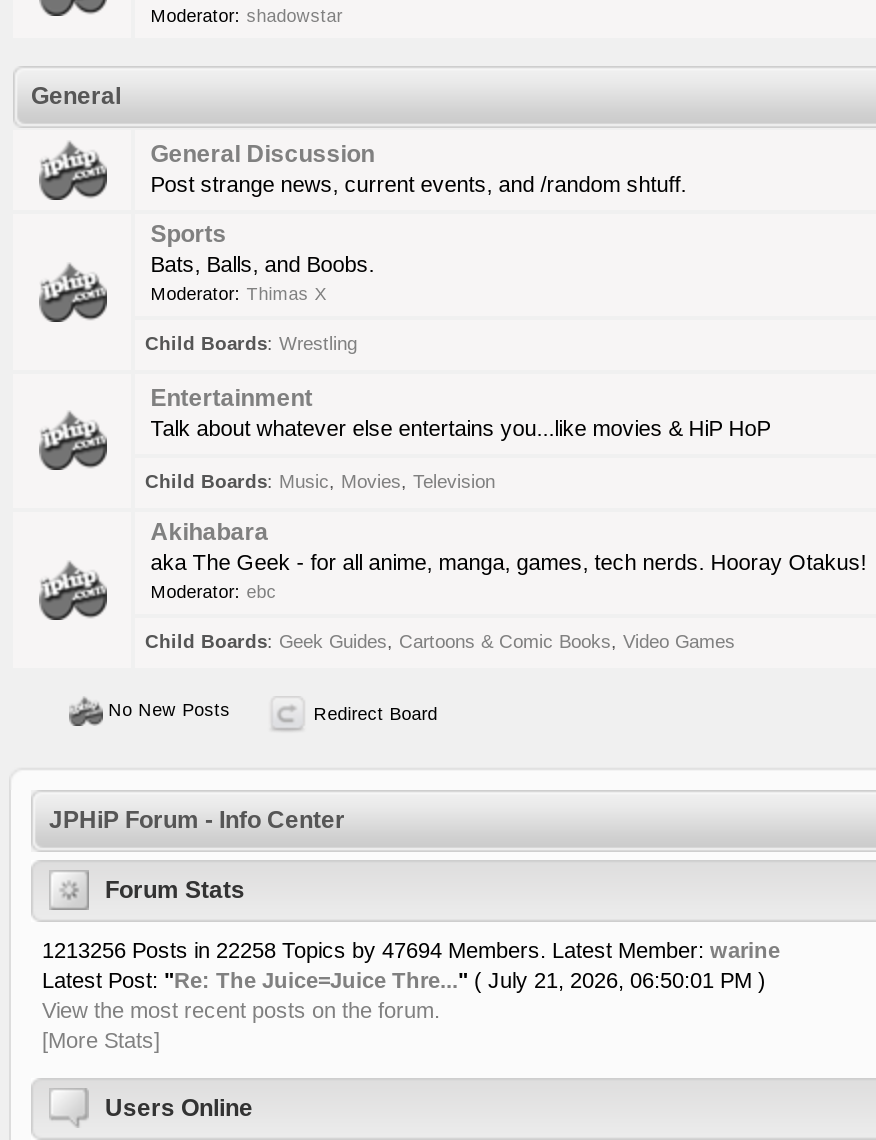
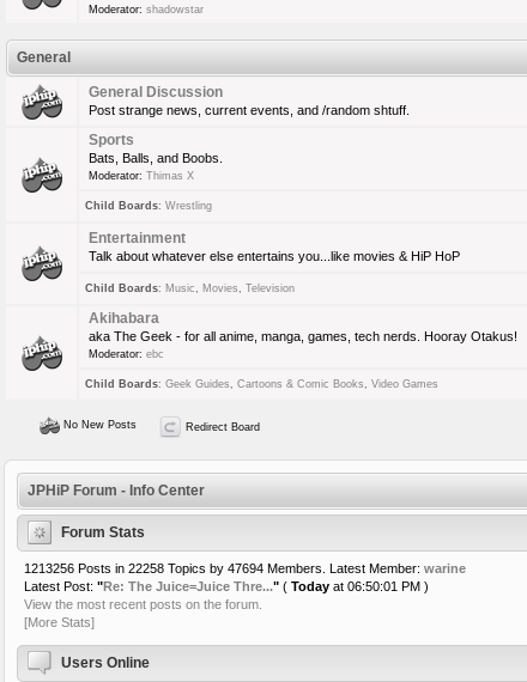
[42,968,766,992] Latest Post: "Re: The Juice=Juice Thre..." ( July 21, 2026, 06:50:01 PM ) -> [23,579,428,593] Latest Post: "Re: The Juice=Juice Thre..." (Today at 06:50:01 PM )

